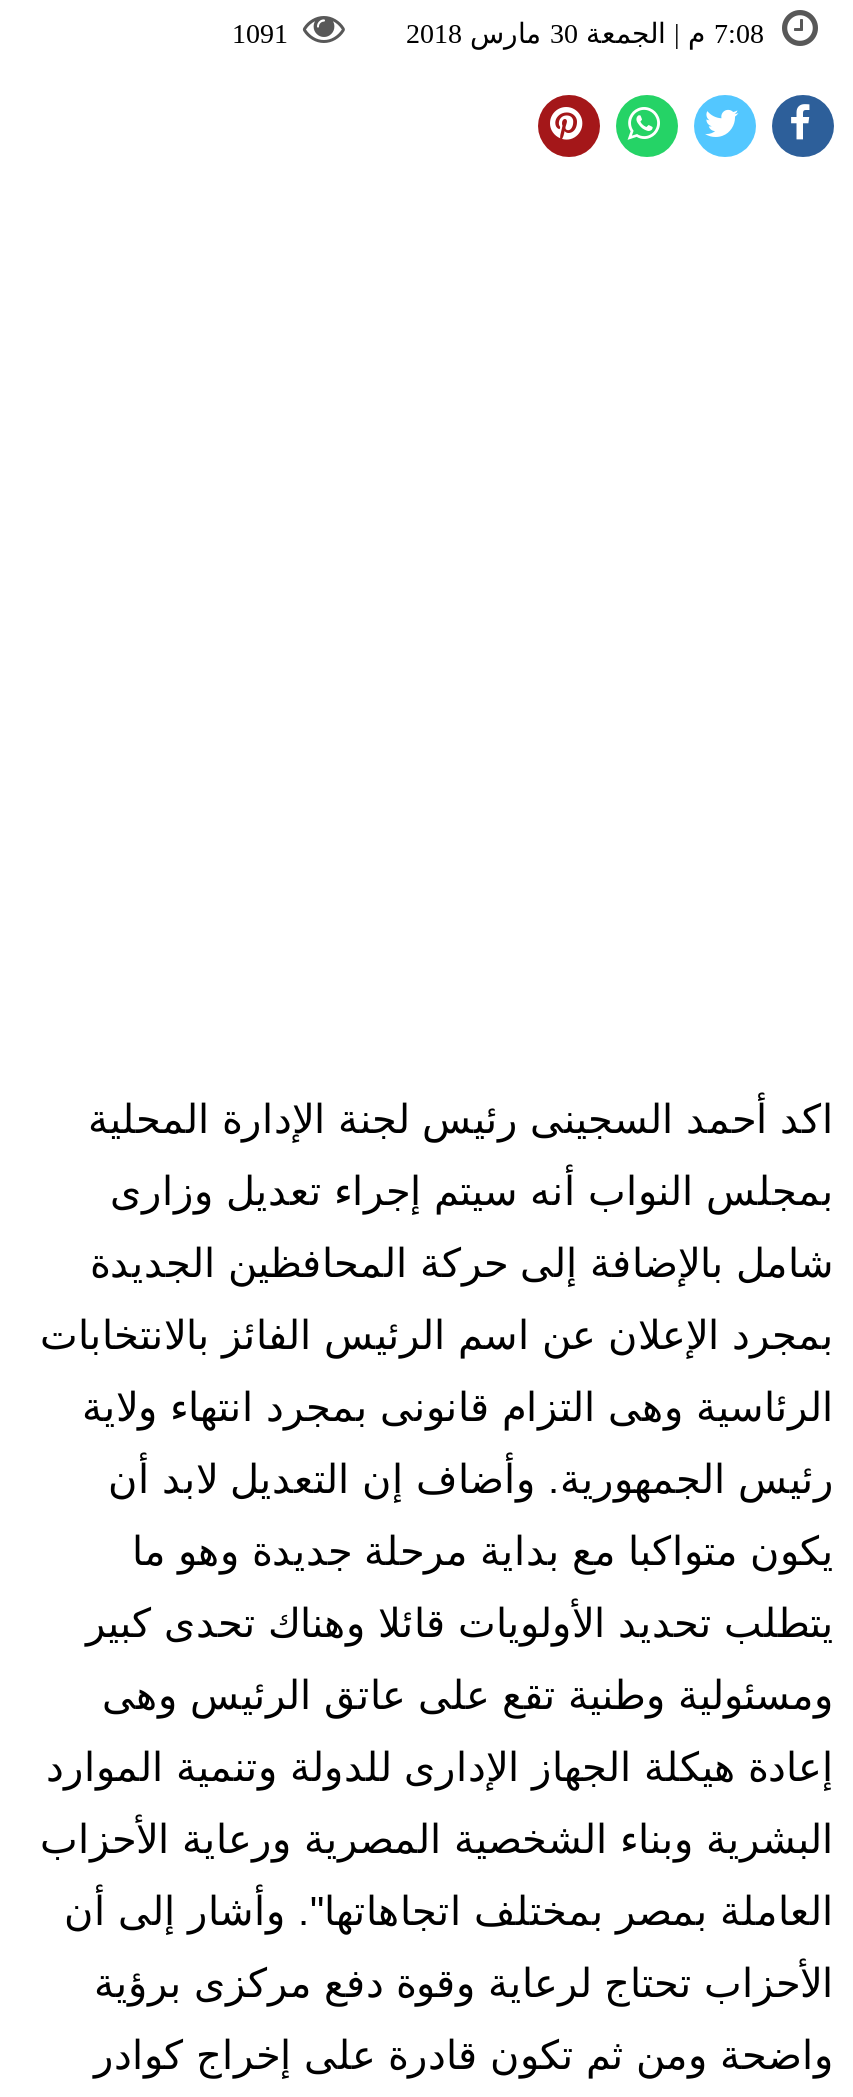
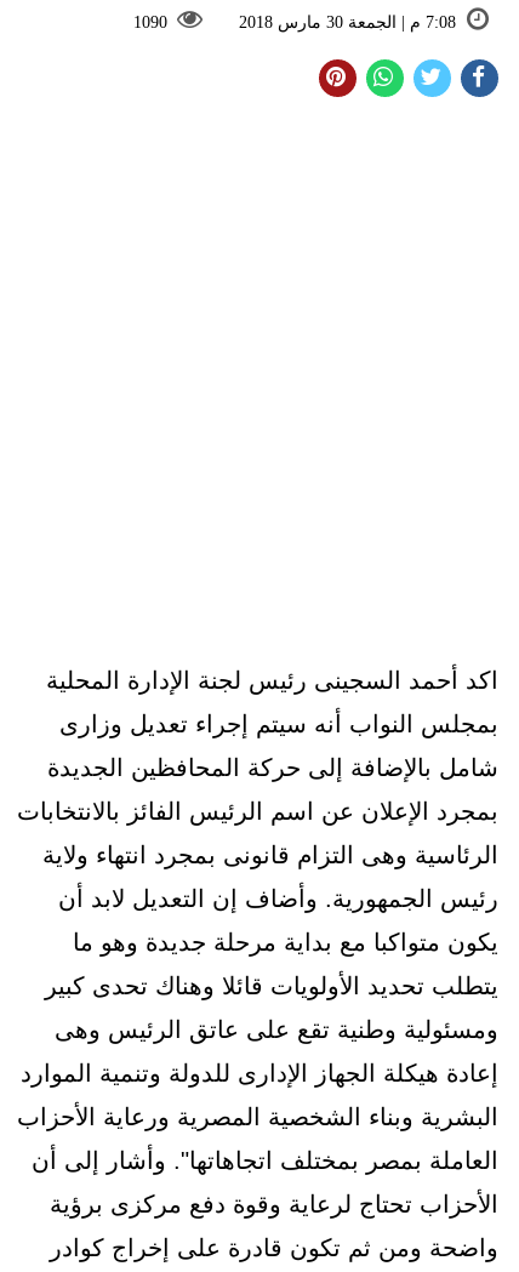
[232,19,288,49] 1091 -> [133,13,167,32] 1090

